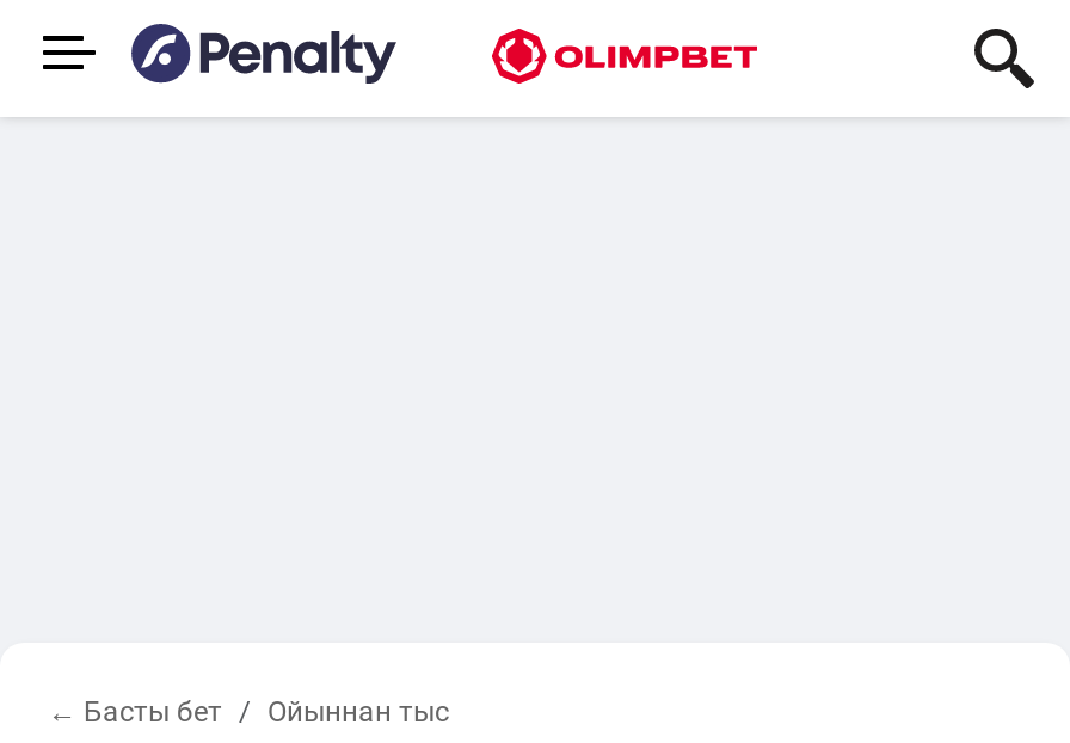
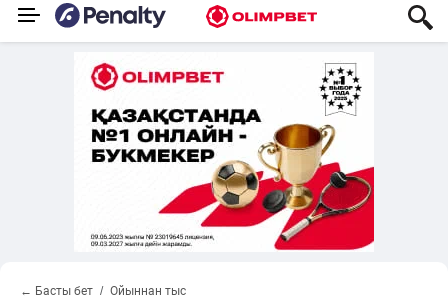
none -> [90,62,375,251] [image]

